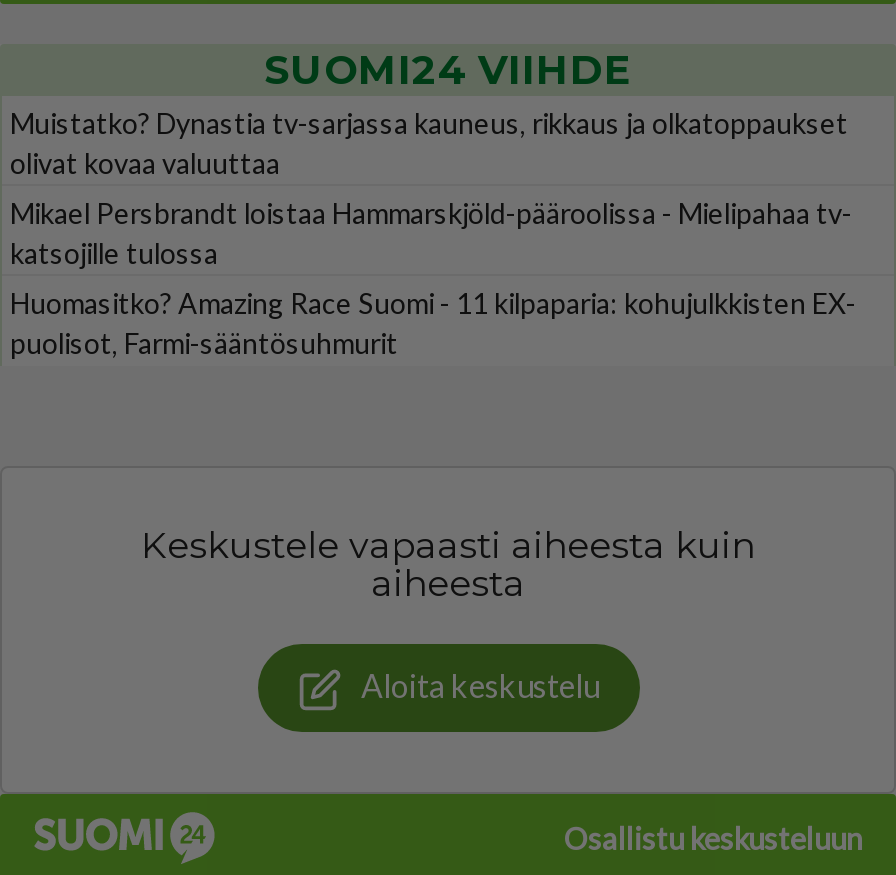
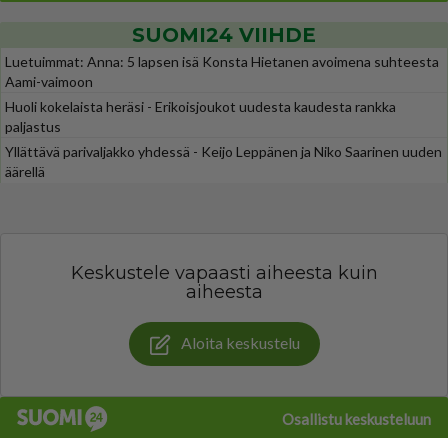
[10,106,848,180] Muistatko? Dynastia tv-sarjassa kauneus, rikkaus ja olkatoppaukset | olivat kovaa valuuttaa -> [5,53,439,90] Luetuimmat: Anna: 5 lapsen isä Konsta Hietanen avoimena suhteesta | Aami-vaimoon
[10,196,852,270] Mikael Persbrandt loistaa Hammarskjöld-pääroolissa - Mielipahaa tv- | katsojille tulossa -> [5,98,396,135] Huoli kokelaista heräsi - Erikoisjoukot uudesta kaudesta rankka | paljastus
[10,286,856,360] Huomasitko? Amazing Race Suomi - 11 kilpaparia: kohujulkkisten EX- | puolisot, Farmi-sääntösuhmurit -> [5,143,442,180] Yllättävä parivaljakko yhdessä - Keijo Leppänen ja Niko Saarinen uuden | äärellä

